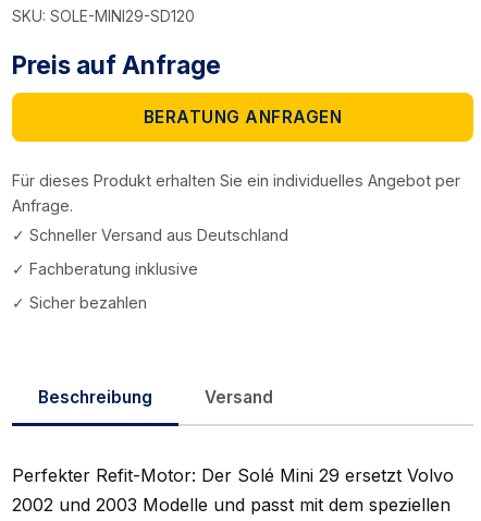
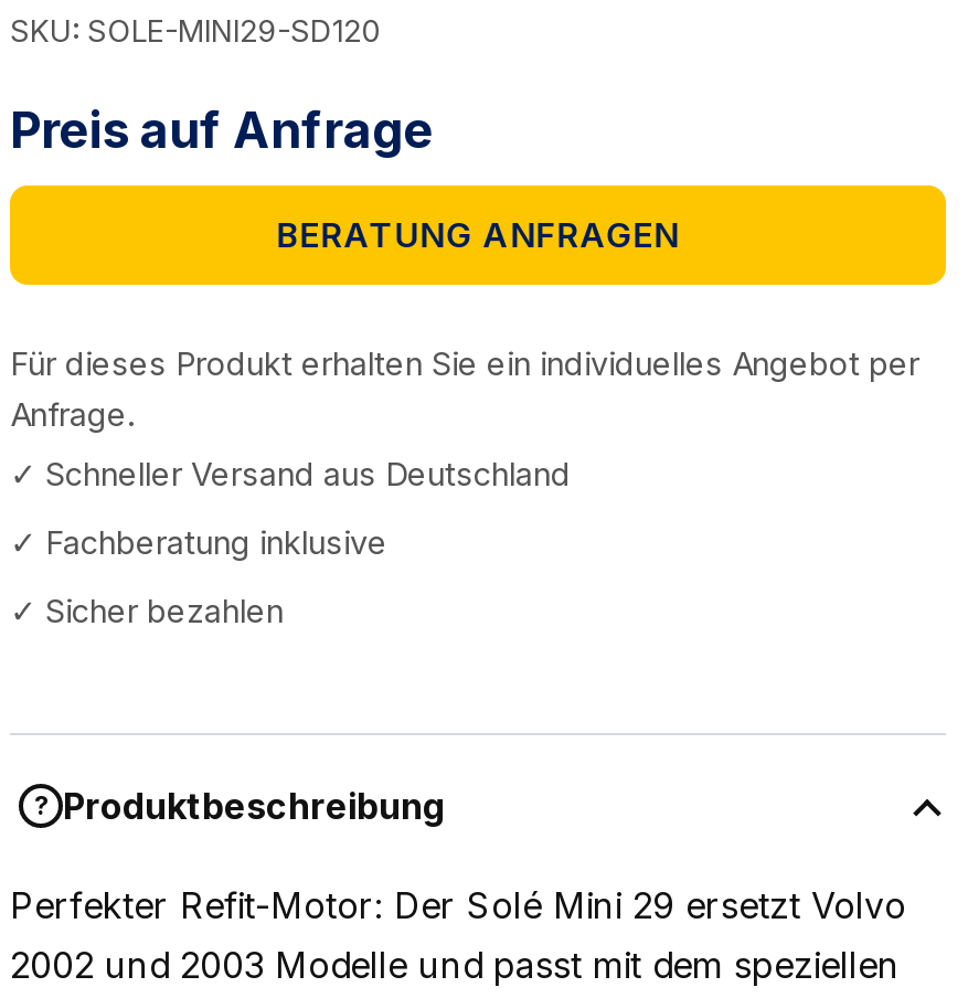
[38,387,273,408] Beschreibung | Versand -> [34,783,445,827] ? Produktbeschreibung

